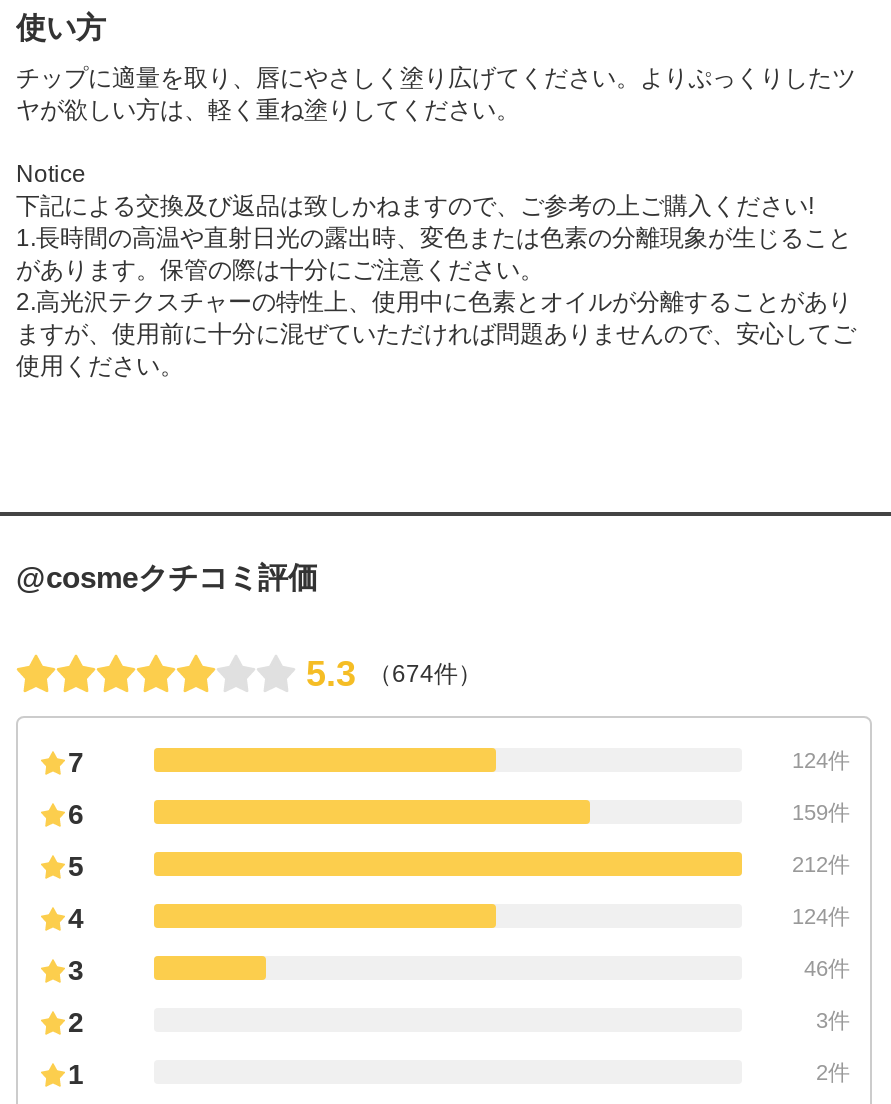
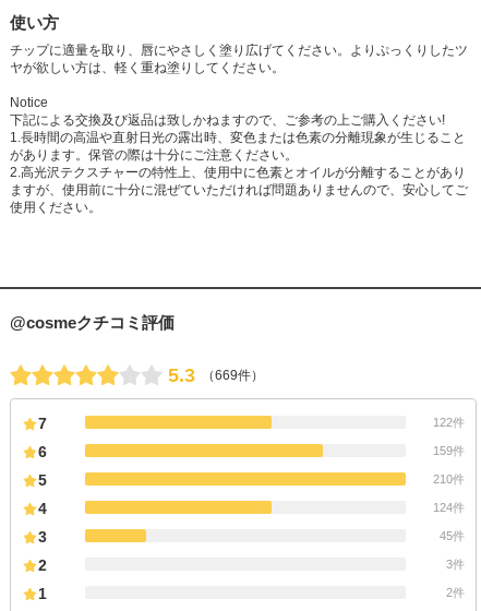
[306,655,482,695] 5.3 （674件） -> [168,365,264,387] 5.3 （669件）
[792,749,850,773] 124件 -> [433,416,465,429] 122件
[792,853,850,877] 212件 -> [433,473,465,486] 210件
[804,957,850,981] 46件 -> [440,530,465,543] 45件

